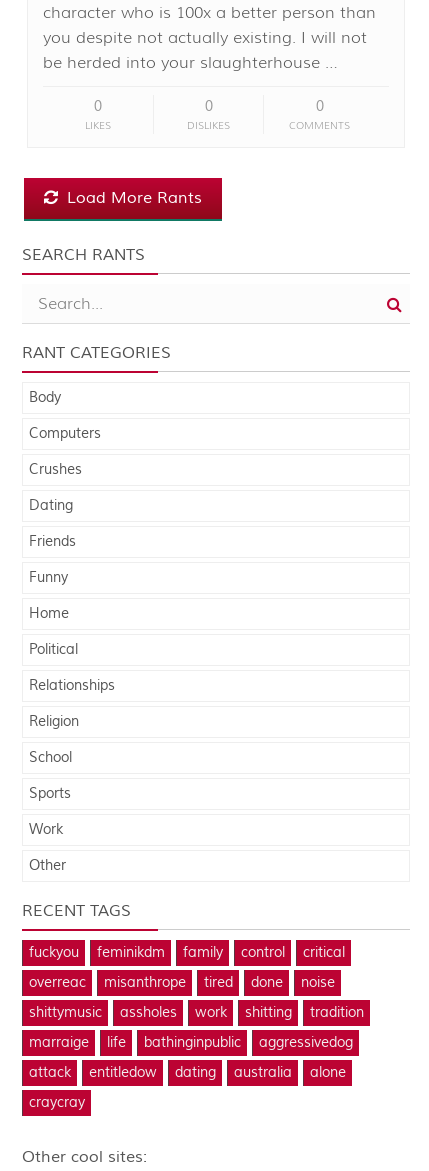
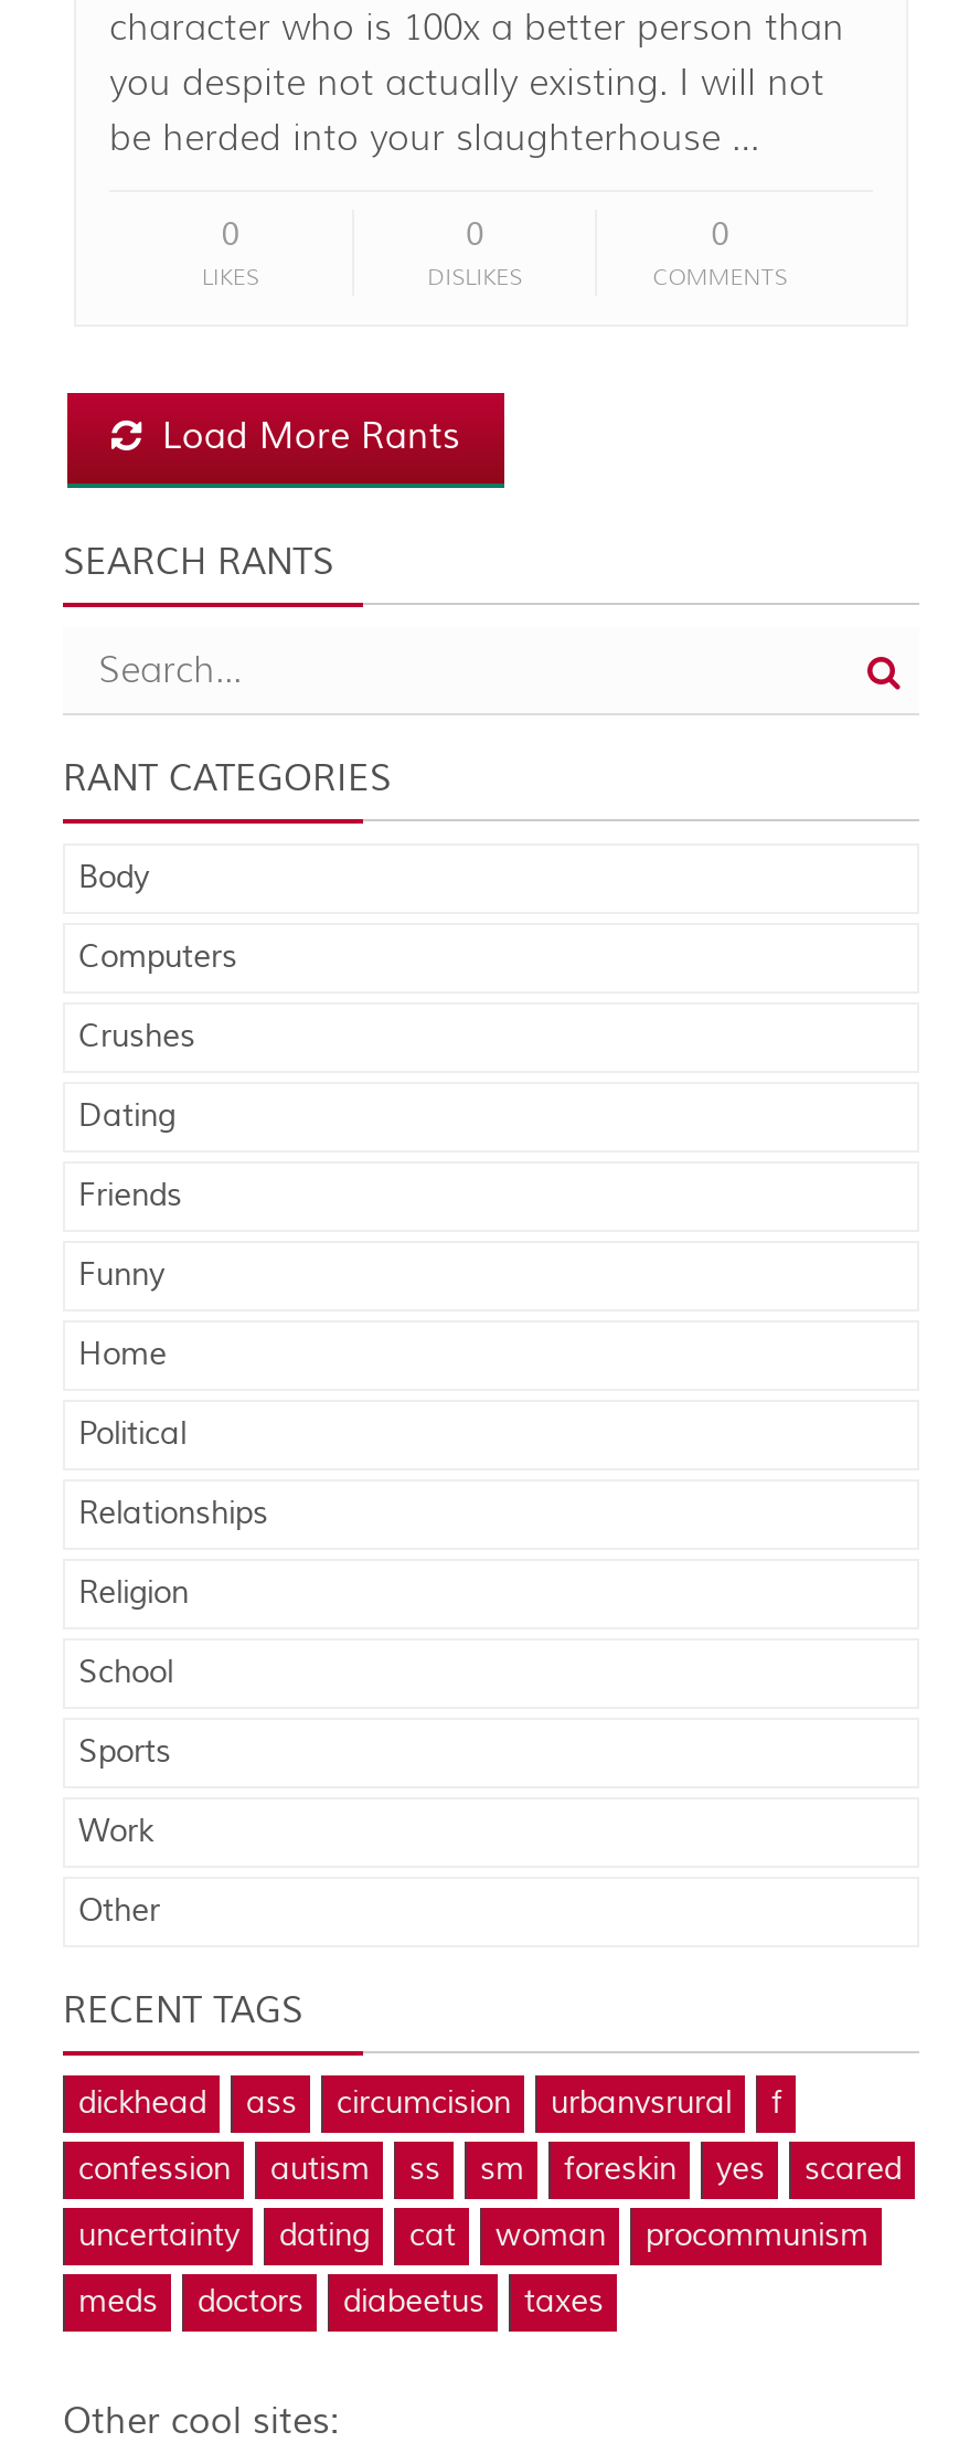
[29,944,364,1082] fuckyou | feminikdm | family | control | critical | overreac | misanthrope | tired | done | noise | shittymusic | assholes | work | shitting | tradition | marraige | life | bathinginpublic | aggressivedog | attack | entitledow -> [78,2085,902,2257] dickhead | ass | circumcision | urbanvsrural | f | confession | autism | ss | sm | foreskin | yes | scared | uncertainty
[234,1064,346,1082] australia | alone -> [409,2217,869,2257] cat | woman | procommunism
[29,1094,85,1112] craycray -> [78,2283,604,2323] meds | doctors | diabeetus | taxes

